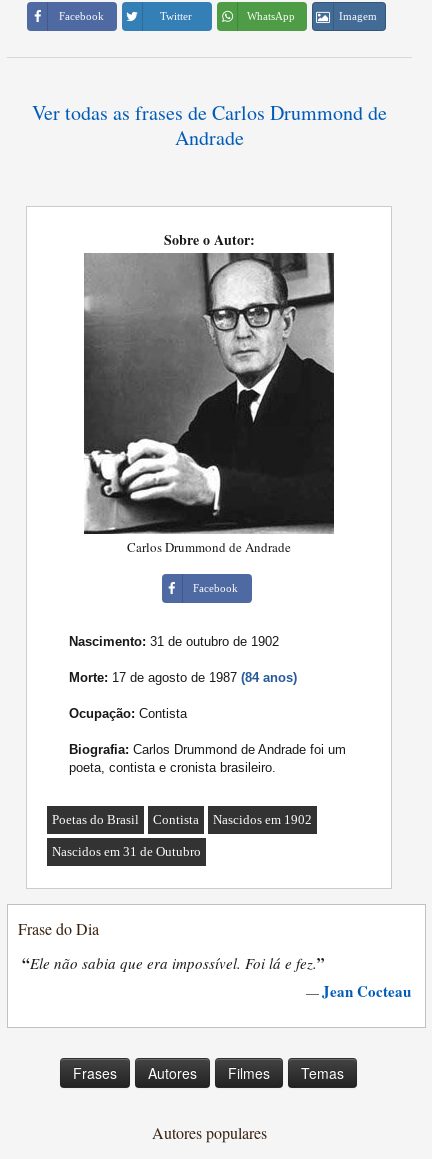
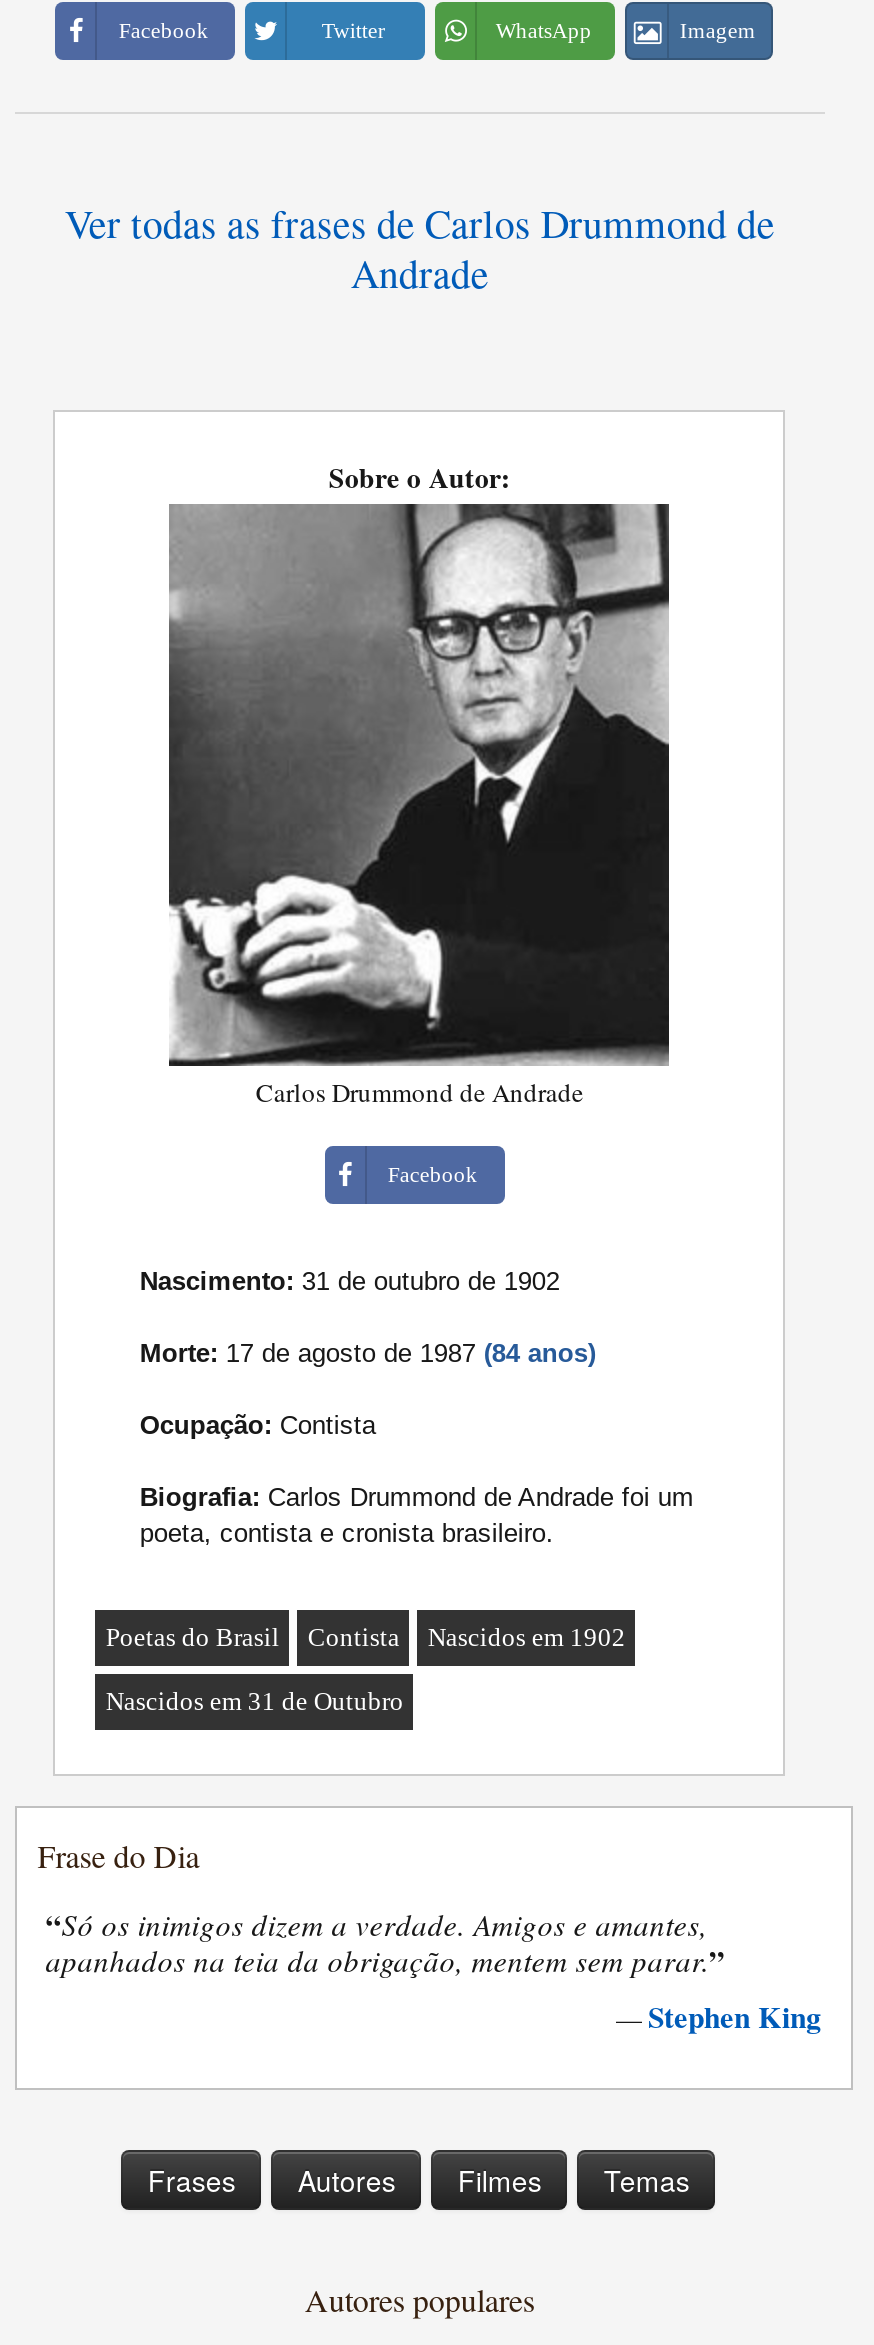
[22,952,410,1002] “Ele não sabia que era impossível. Foi lá e fez.” | —Jean Cocteau -> [45,1902,822,2038] “Só os inimigos dizem a verdade. Amigos e amantes, | apanhados na teia da obrigação, mentem sem parar.” | —Stephen King

